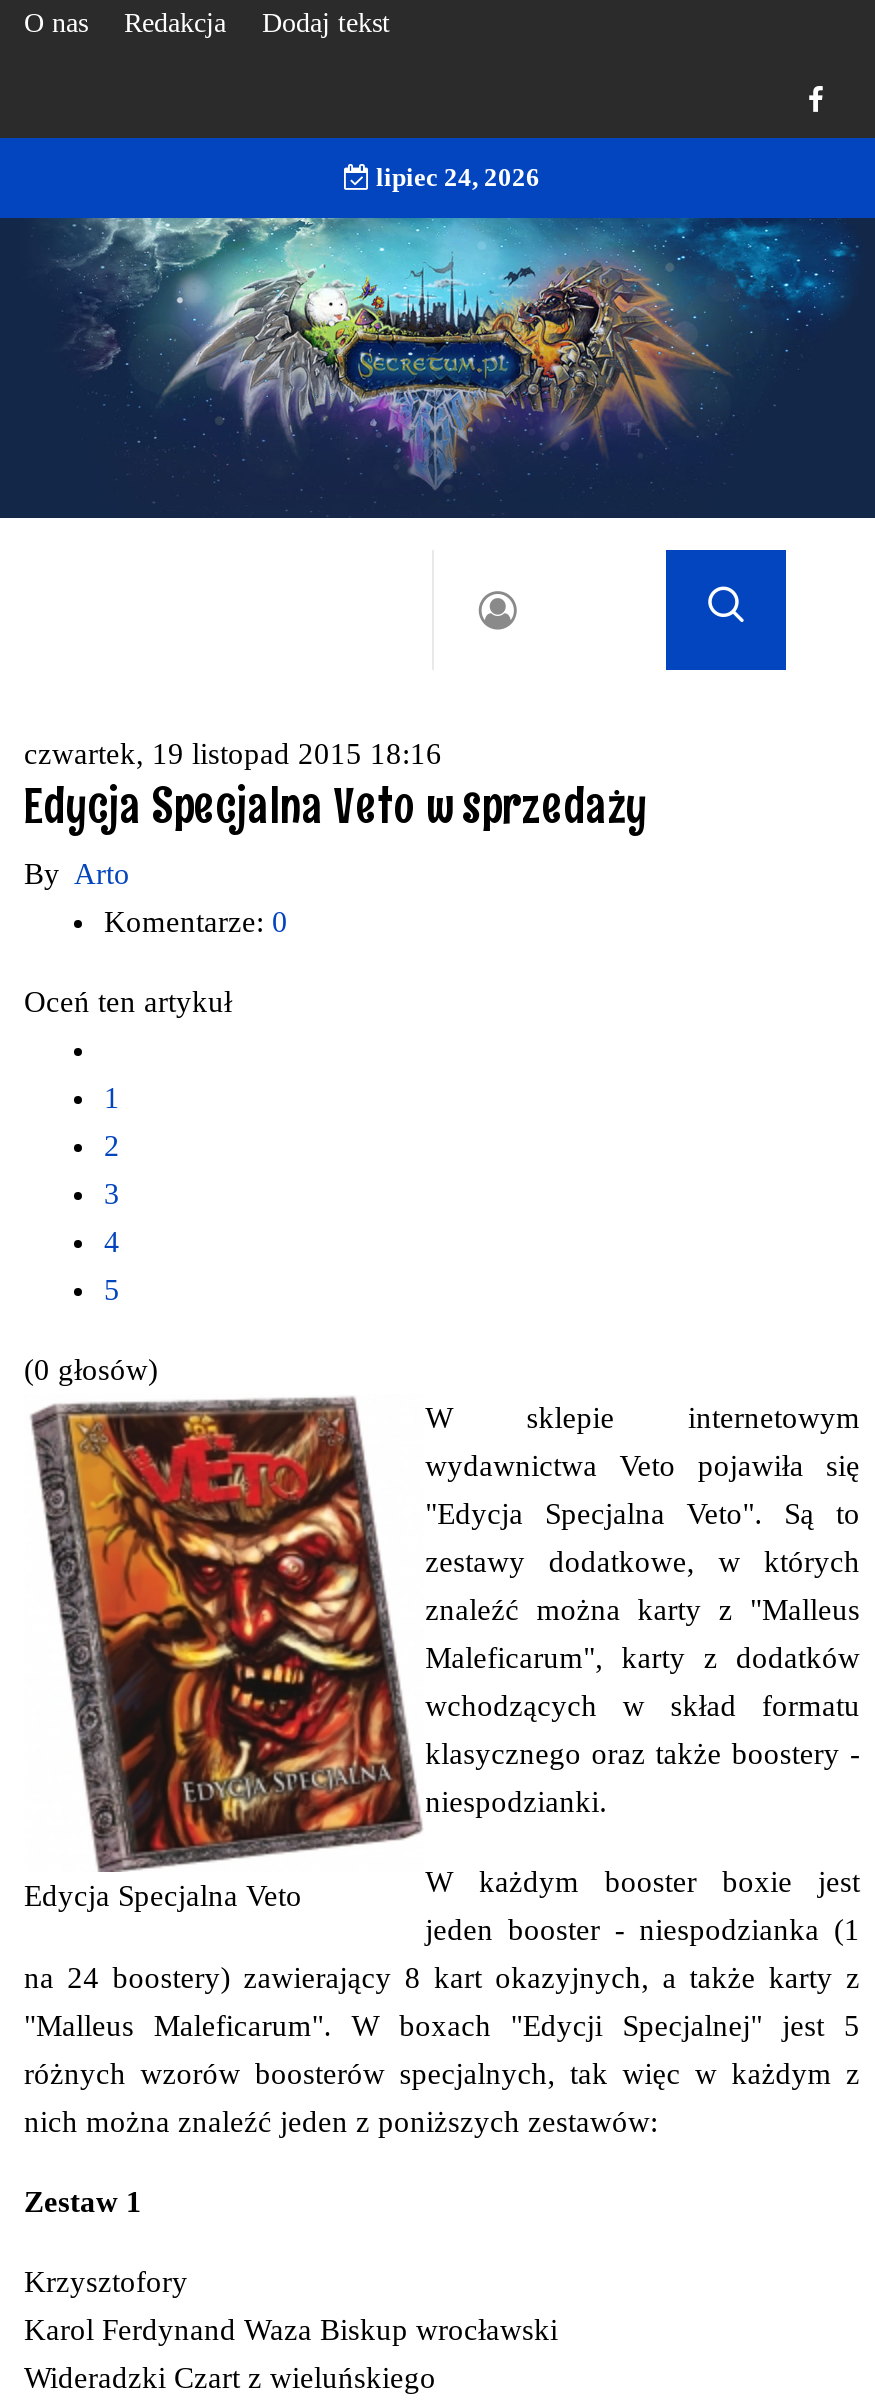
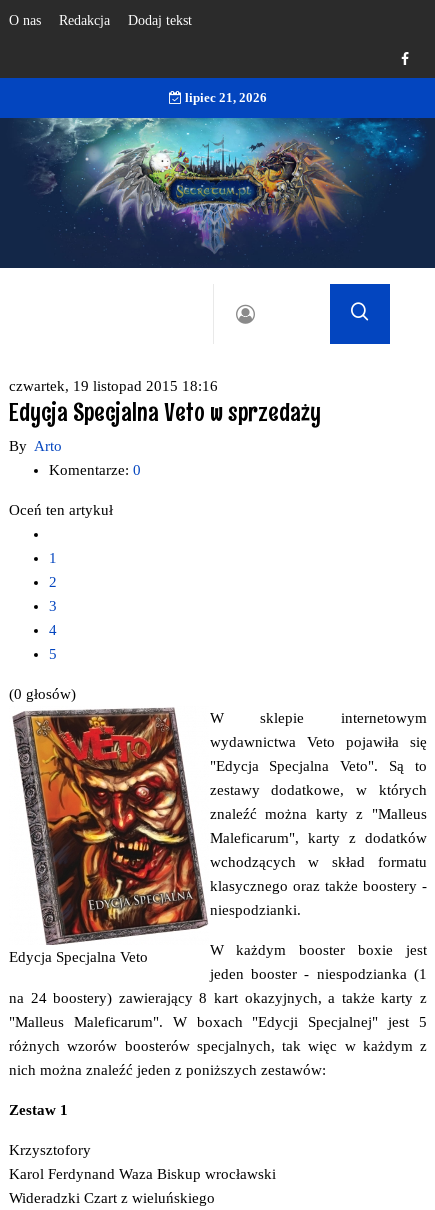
[370,162,540,192] lipiec 24, 2026 -> [182,90,267,105] lipiec 21, 2026

